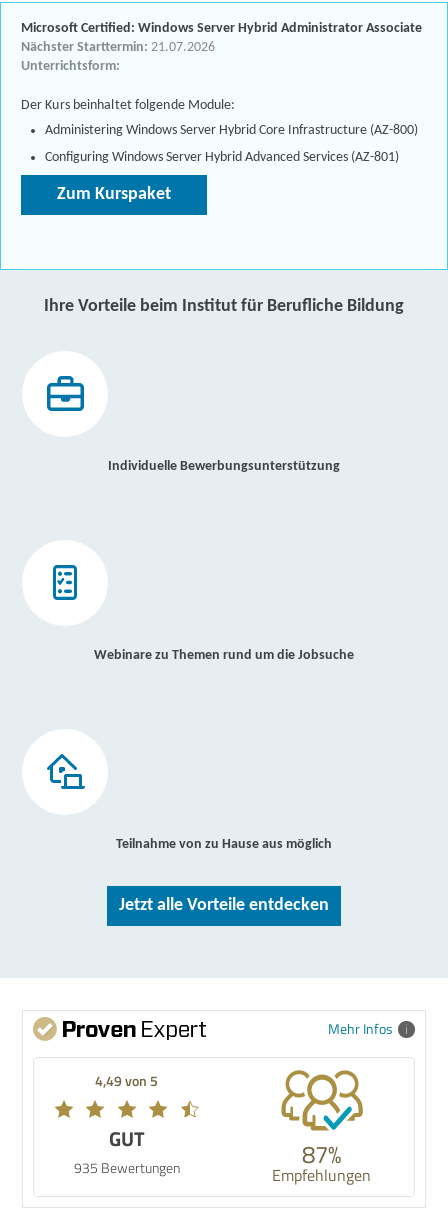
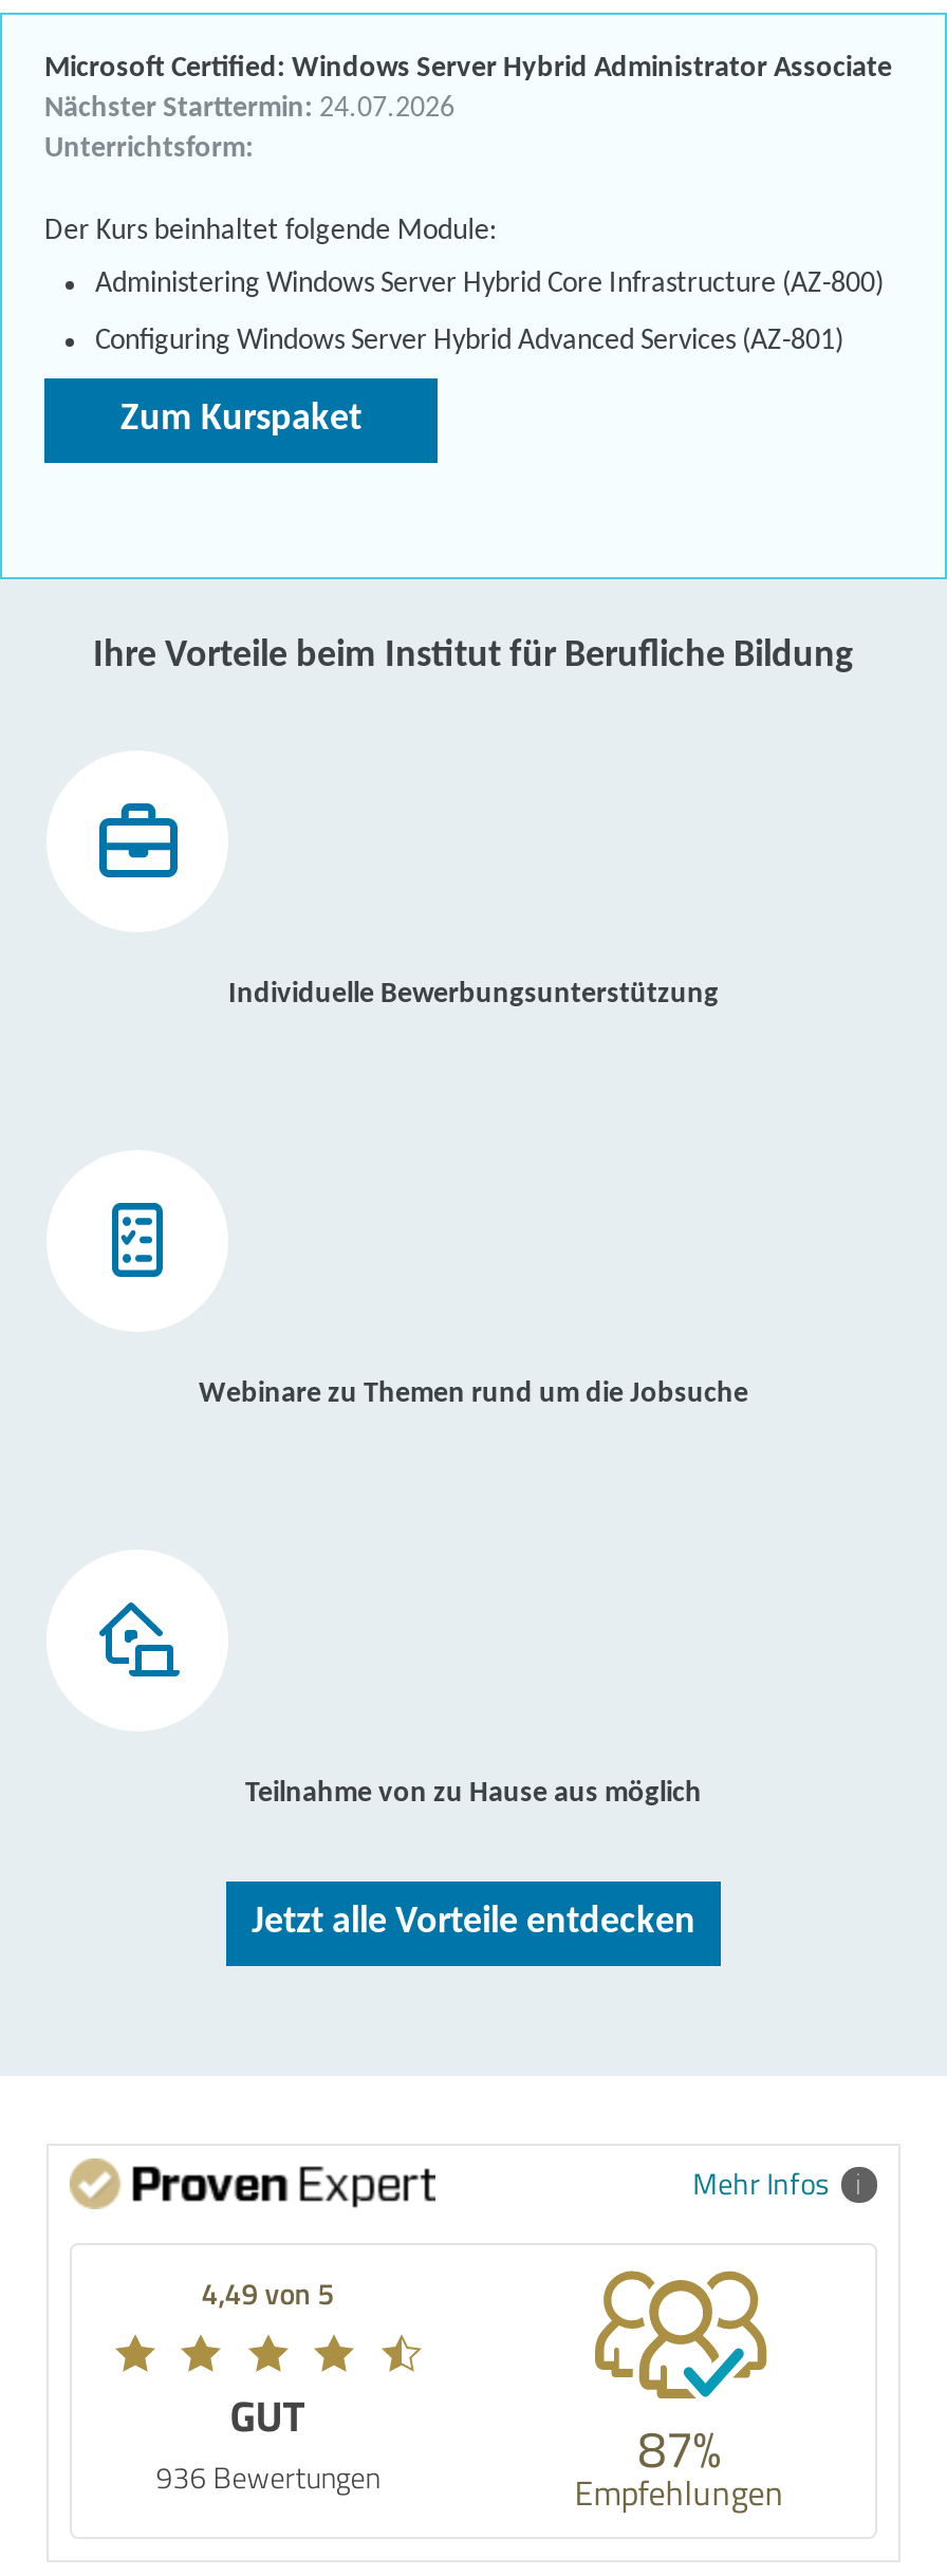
[21,40,215,55] Nächster Starttermin: 21.07.2026 -> [44,93,454,125] Nächster Starttermin: 24.07.2026
[74,1158,180,1177] 935 Bewertungen -> [156,2457,380,2497] 936 Bewertungen

